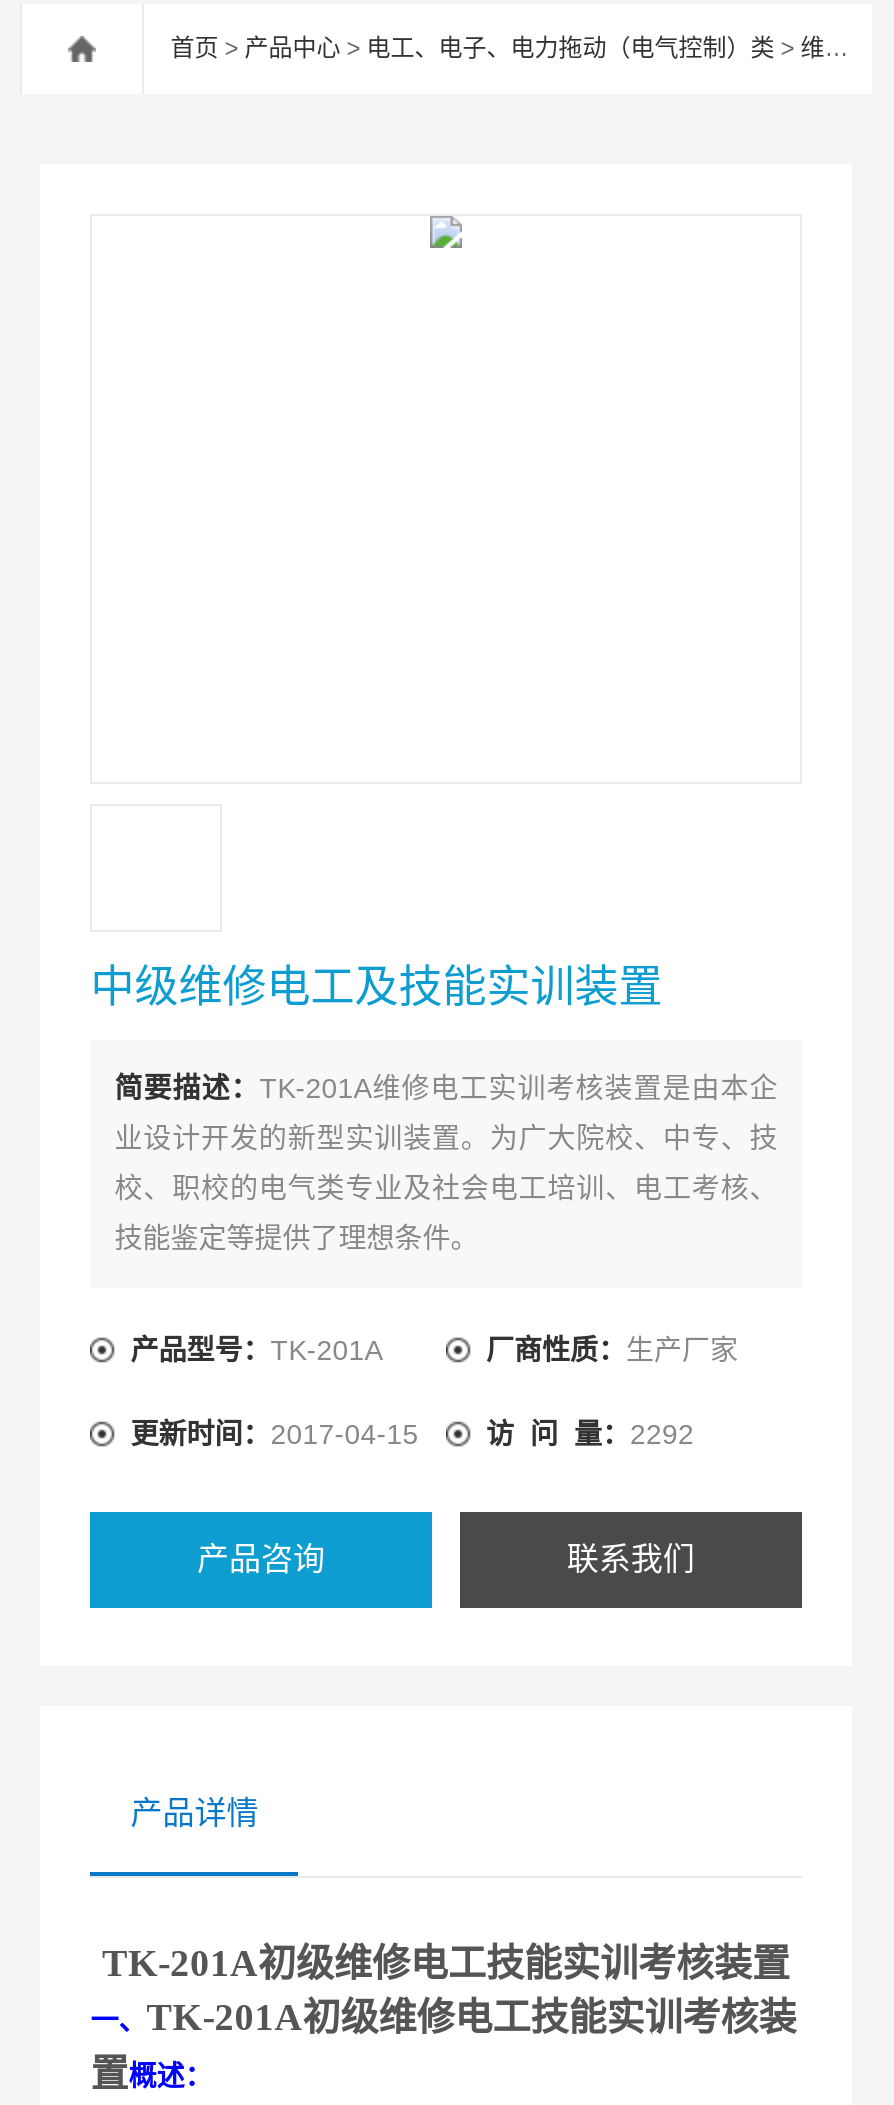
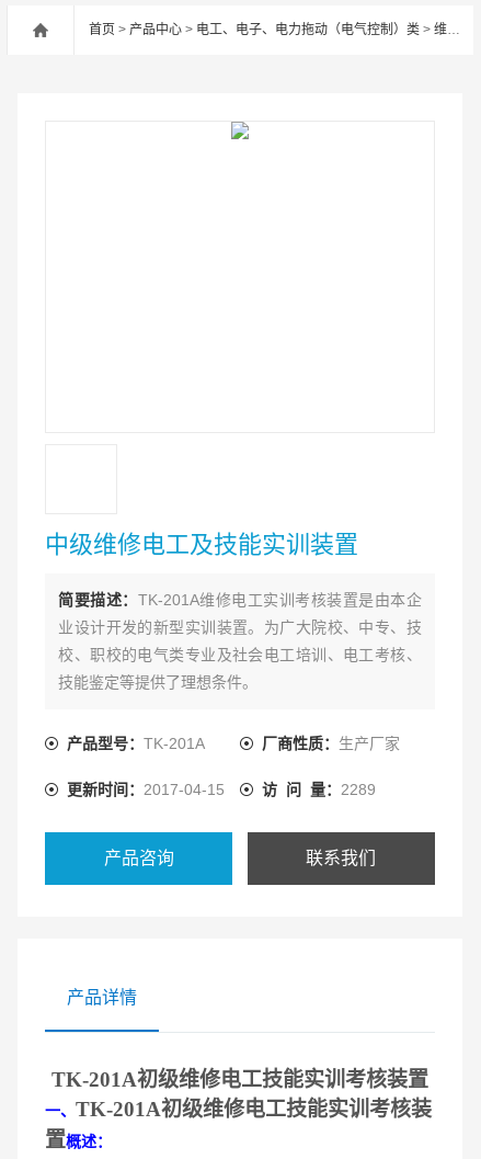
[486,1418,694,1450] 访 问 量：2292 -> [262,781,376,798] 访 问 量：2289

